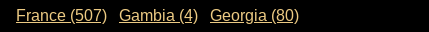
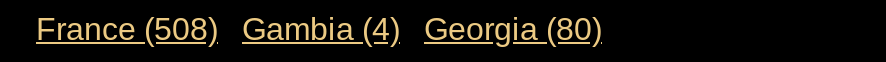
[16,7,299,24] France (507) Gambia (4) Georgia (80) -> [36,12,602,46] France (508) Gambia (4) Georgia (80)

